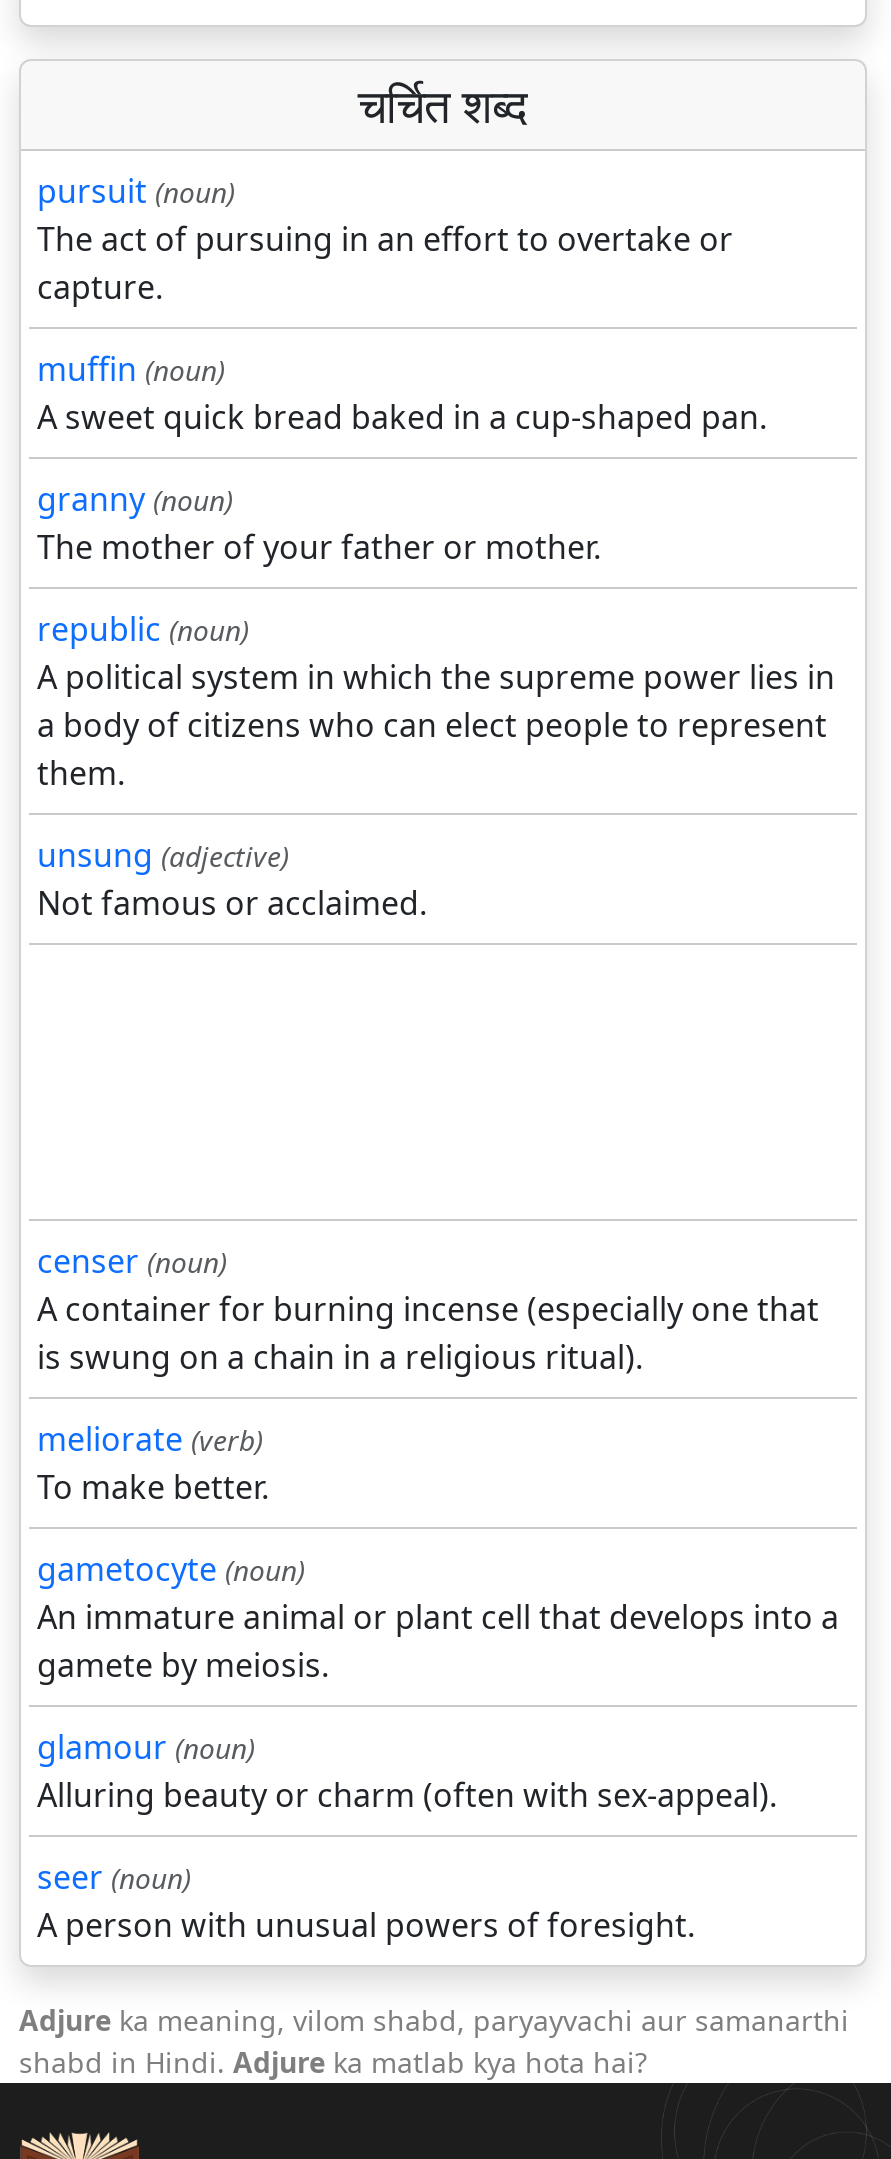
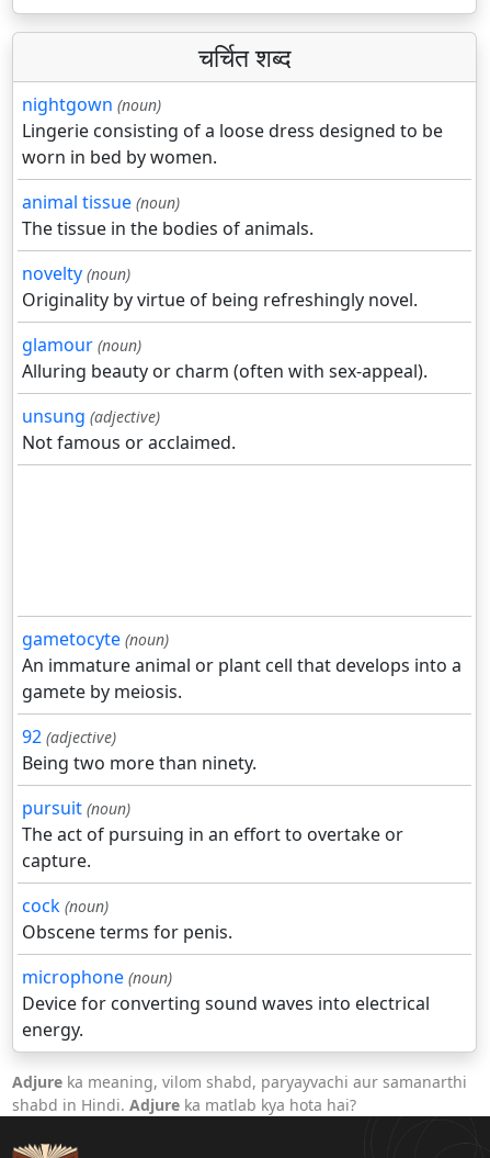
none -> [22,92,443,169] nightgown (noun) | Lingerie consisting of a loose dress designed to be | worn in bed by women.
moved [37,169,733,309] -> [22,796,403,873]: pursuit (noun) | The act of pursuing in an effort to overtake or | capture.
[37,347,767,439] muffin (noun) | A sweet quick bread baked in a cup-shaped pan. -> [22,190,314,241] animal tissue (noun) | The tissue in the bodies of animals.
[37,477,601,569] granny (noun) | The mother of your father or mother. -> [22,261,418,312] novelty (noun) | Originality by virtue of being refreshingly novel.
[37,607,835,795] republic (noun) | A political system in which the supreme power lies in | a body of citizens who can elect people to represent | them. -> none
moved [37,833,427,925] -> [22,404,236,455]: unsung (adjective) | Not famous or acclaimed.
[37,1239,819,1509] censer (noun) | A container for burning incense (especially one that | is swung on a chain in a religious ritual). | meliorate (verb) | To make better. -> none
moved [37,1547,839,1687] -> [22,627,461,704]: gametocyte (noun) | An immature animal or plant cell that develops into a | gamete by meiosis.
moved [37,1725,777,1817] -> [22,333,428,383]: glamour (noun) | Alluring beauty or charm (often with sex-appeal).
[37,1855,695,1947] seer (noun) | A person with unusual powers of foresight. -> [22,725,430,1042] 92 (adjective) | Being two more than ninety. | cock (noun) | Obscene terms for penis. | microphone (noun) | Device for converting sound waves into electrical | energy.

